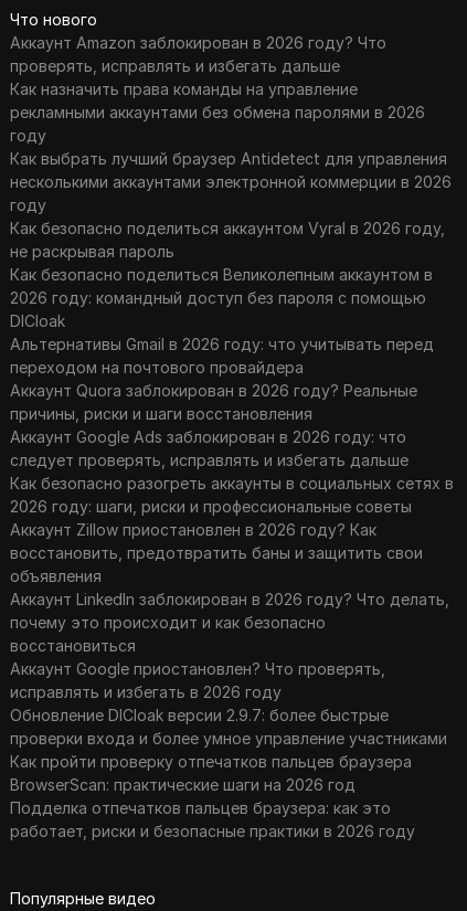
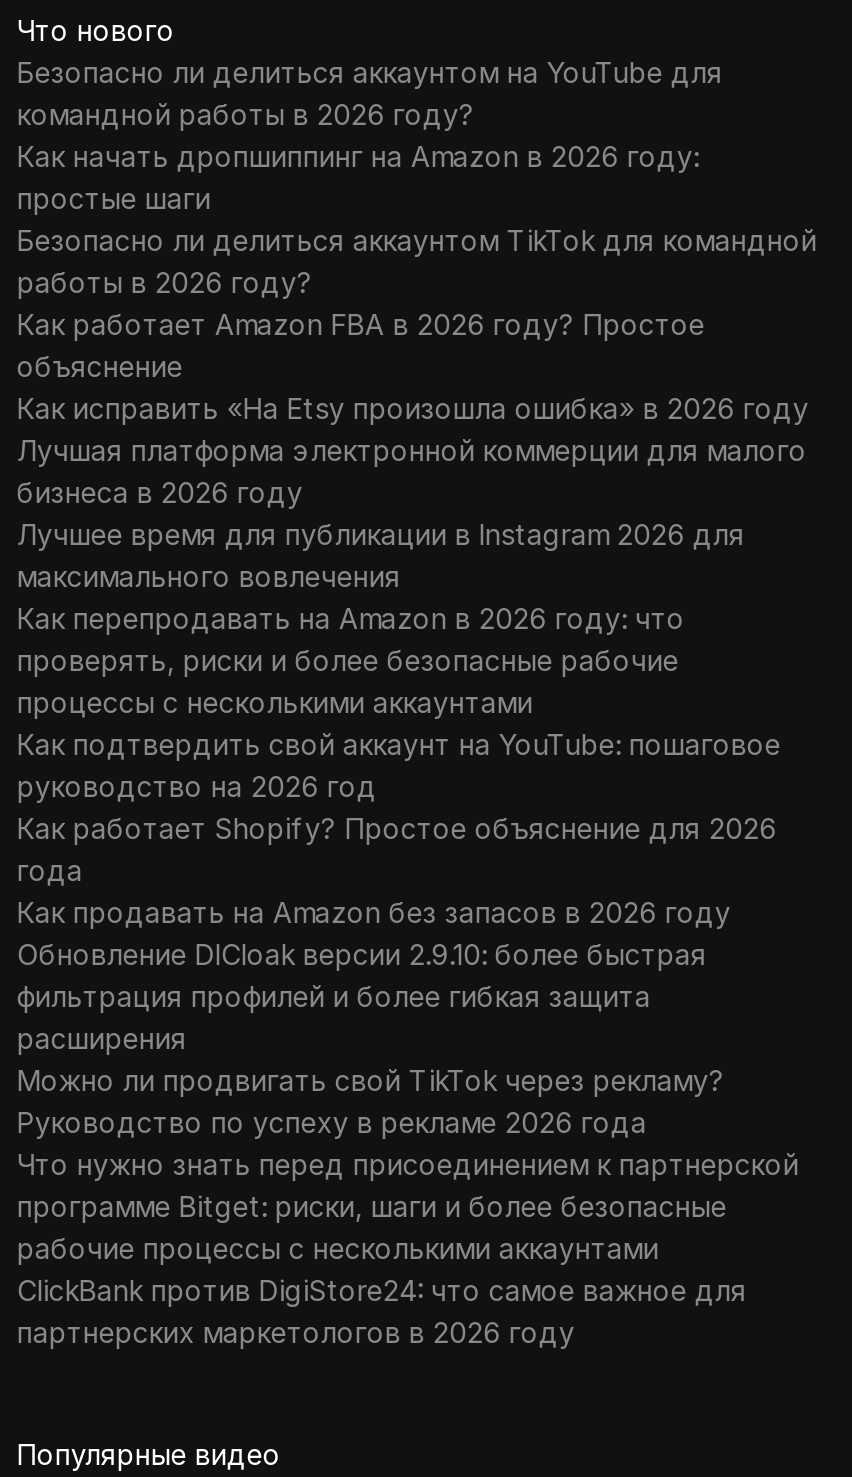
[10,34,454,841] Аккаунт Amazon заблокирован в 2026 году? Что | проверять, исправлять и избегать дальше | Как назначить права команды на управление | рекламными аккаунтами без обмена паролями в 2026 | году | Как выбрать лучший браузер Antidetect для управления | несколькими аккаунтами электронной коммерции в 2026 | году | Как безопасно поделиться аккаунтом Vyral в 2026 году, | не раскрывая пароль | Как безопасно поделиться Великолепным аккаунтом в | 2026 году: командный доступ без пароля с помощью | DICloak | Альтернативы Gmail в 2026 году: что учитывать перед | переходом на почтового провайдера | Аккаунт Quora заблокирован в 2026 году? Реальные | причины, риски и шаги восстановления | Аккаунт Google Ads заблокирован в 2026 году: что | следует проверять, исправлять и избегать дальше | Как безопасно разогреть аккаунты в социальных сетях в | 2026 году: шаги, риски и профессиональные советы | Аккаунт Zillow приостановлен в 2026 году? Как | восстановить, предотвратить баны и защитить свои | объявления | Аккаунт LinkedIn заблокирован в 2026 году? Что делать, | почему это происходит и как безопасно | восстановиться | Аккаунт Google приостановлен? Что проверять, | исправлять и избегать в 2026 году | Обновление DICloak версии 2.9.7: более быстрые | проверки входа и более умное управление участниками | Как пройти проверку отпечатков пальцев браузера | BrowserScan: практические шаги на 2026 год | Подделка отпечатков пальцев браузера: как это | работает, риски и безопасные практики в 2026 году -> [17,56,817,1350] Безопасно ли делиться аккаунтом на YouTube для | командной работы в 2026 году? | Как начать дропшиппинг на Amazon в 2026 году: | простые шаги | Безопасно ли делиться аккаунтом TikTok для командной | работы в 2026 году? | Как работает Amazon FBA в 2026 году? Простое | объяснение | Как исправить «На Etsy произошла ошибка» в 2026 году | Лучшая платформа электронной коммерции для малого | бизнеса в 2026 году | Лучшее время для публикации в Instagram 2026 для | максимального вовлечения | Как перепродавать на Amazon в 2026 году: что | проверять, риски и более безопасные рабочие | процессы с несколькими аккаунтами | Как подтвердить свой аккаунт на YouTube: пошаговое | руководство на 2026 год | Как работает Shopify? Простое объяснение для 2026 | года | Как продавать на Amazon без запасов в 2026 году | Обновление DICloak версии 2.9.10: более быстрая | фильтрация профилей и более гибкая защита | расширения | Можно ли продвигать свой TikTok через рекламу? | Руководство по успеху в рекламе 2026 года | Что нужно знать перед присоединением к партнерской | программе Bitget: риски, шаги и более безопасные | рабочие процессы с несколькими аккаунтами | ClickBank против DigiStore24: что самое важное для | партнерских маркетологов в 2026 году

